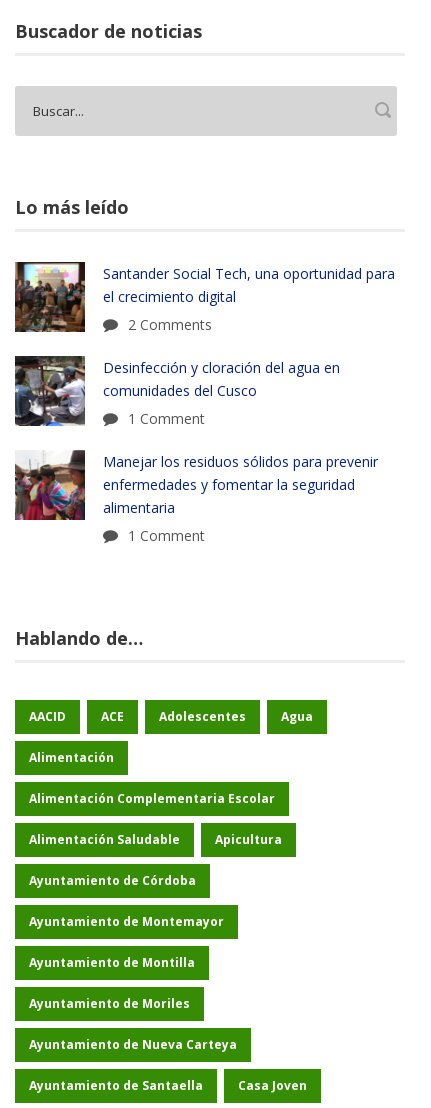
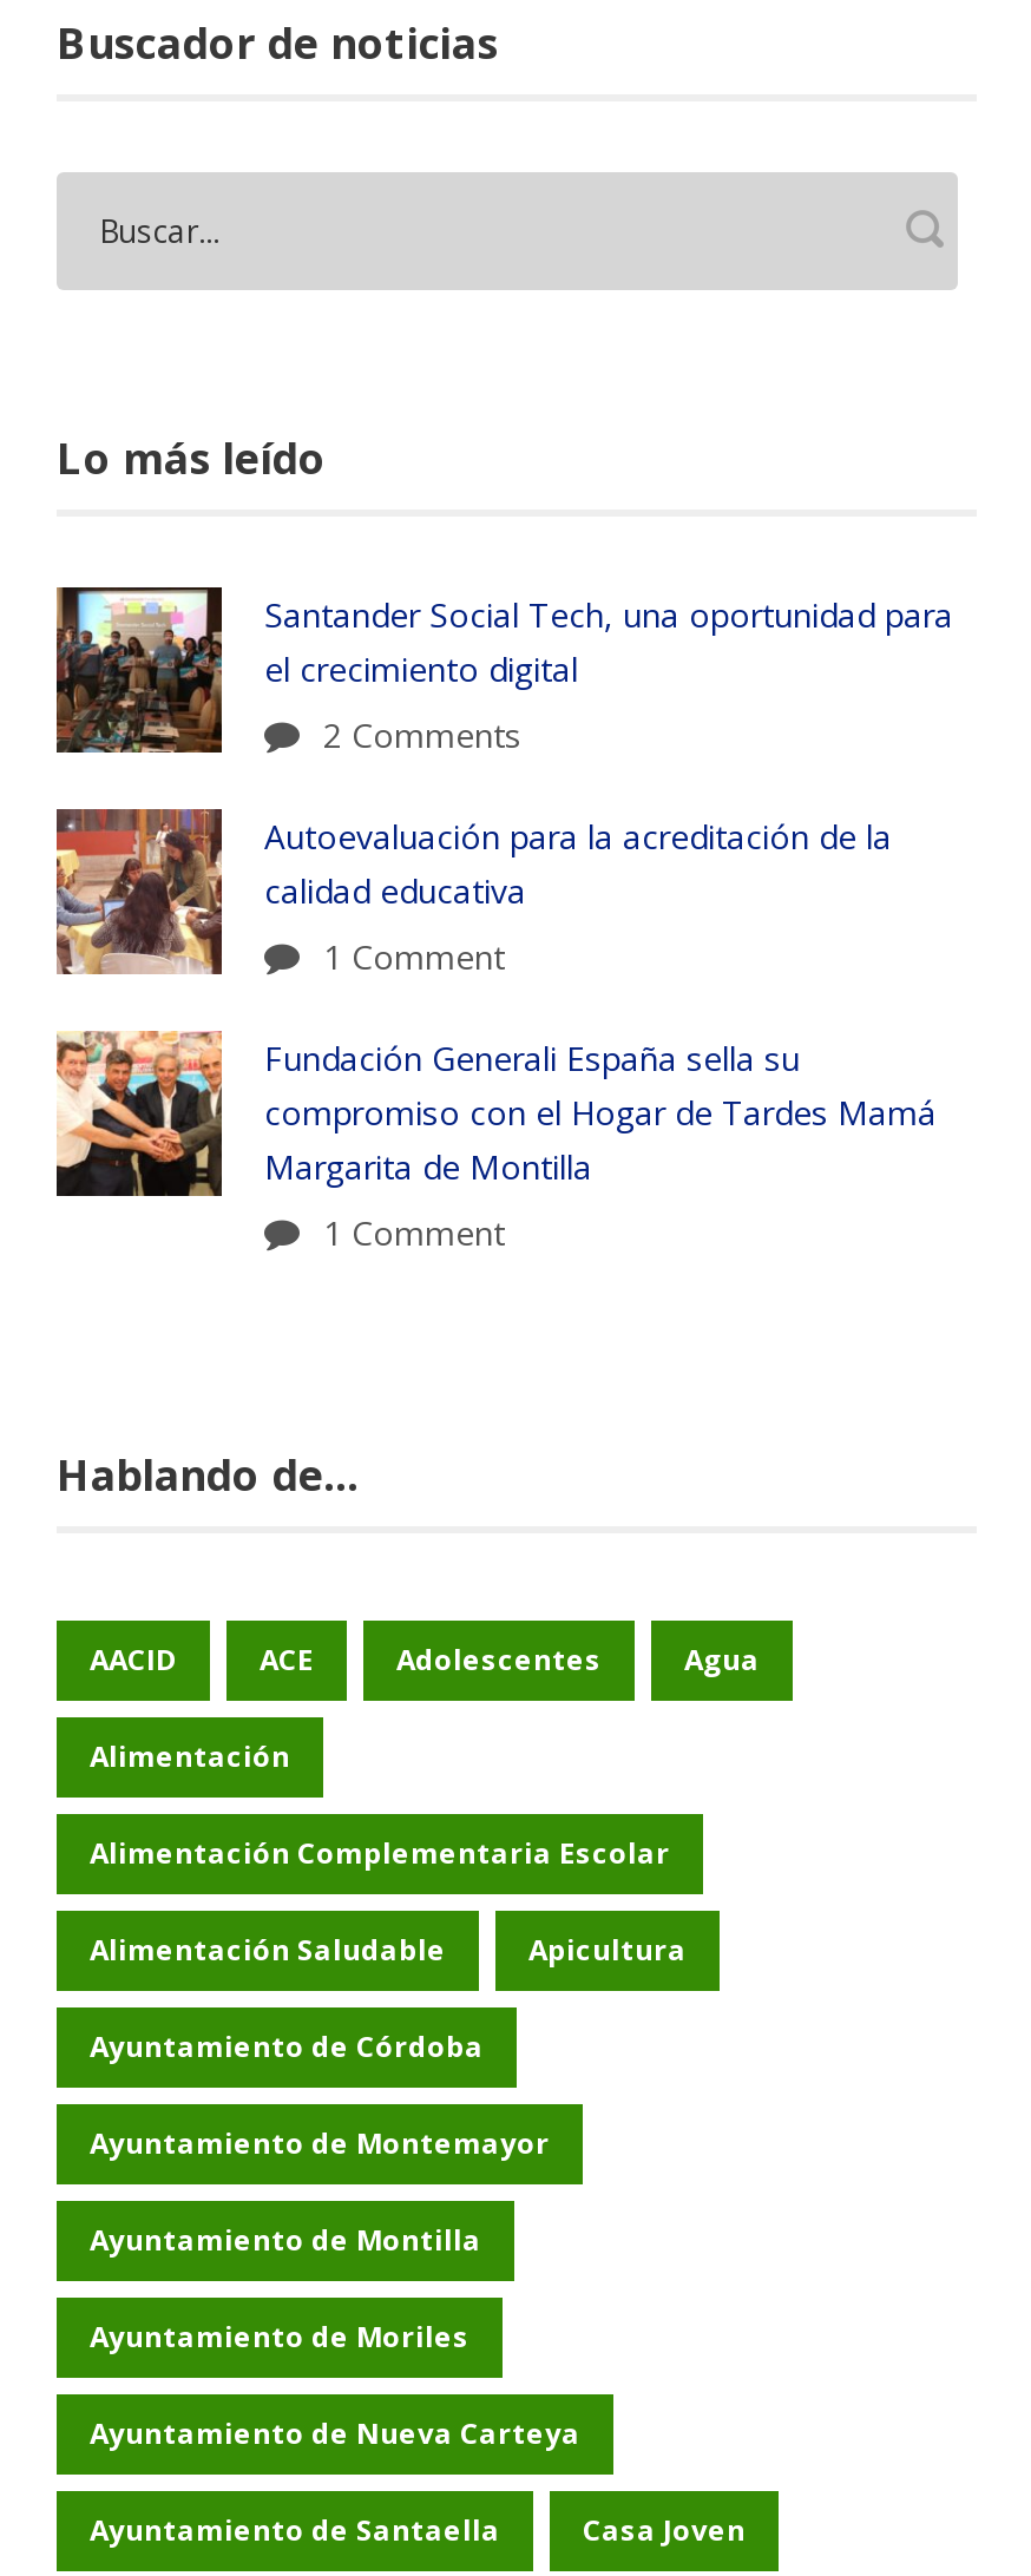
[14,355,340,427] [image] | Desinfección y cloración del agua en | comunidades del Cusco -> [54,807,892,977] [image] | Autoevaluación para la acreditación de la | calidad educativa
[14,449,378,521] [image] | Manejar los residuos sólidos para prevenir | enfermedades y fomentar la seguridad | alimentaria -> [54,1029,937,1198] [image] | Fundación Generali España sella su | compromiso con el Hogar de Tardes Mamá | Margarita de Montilla

